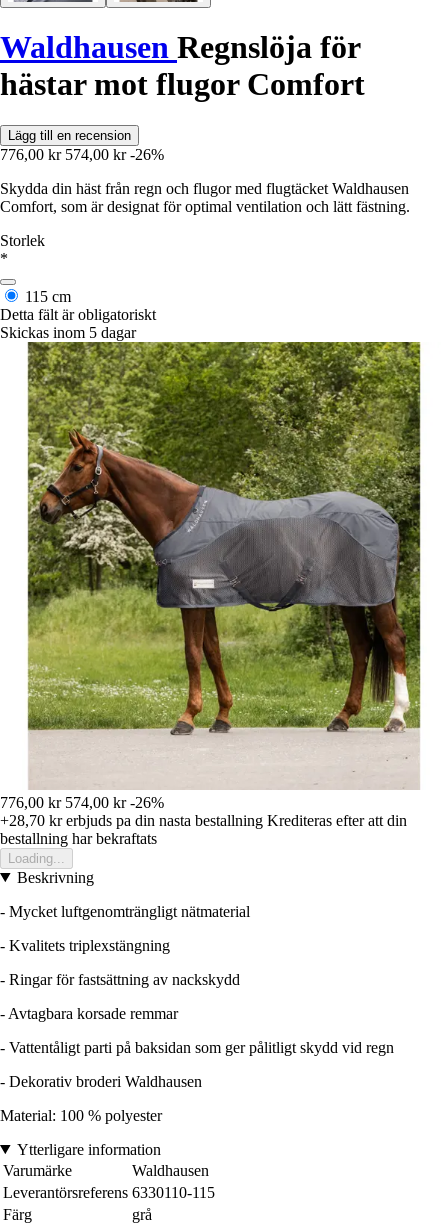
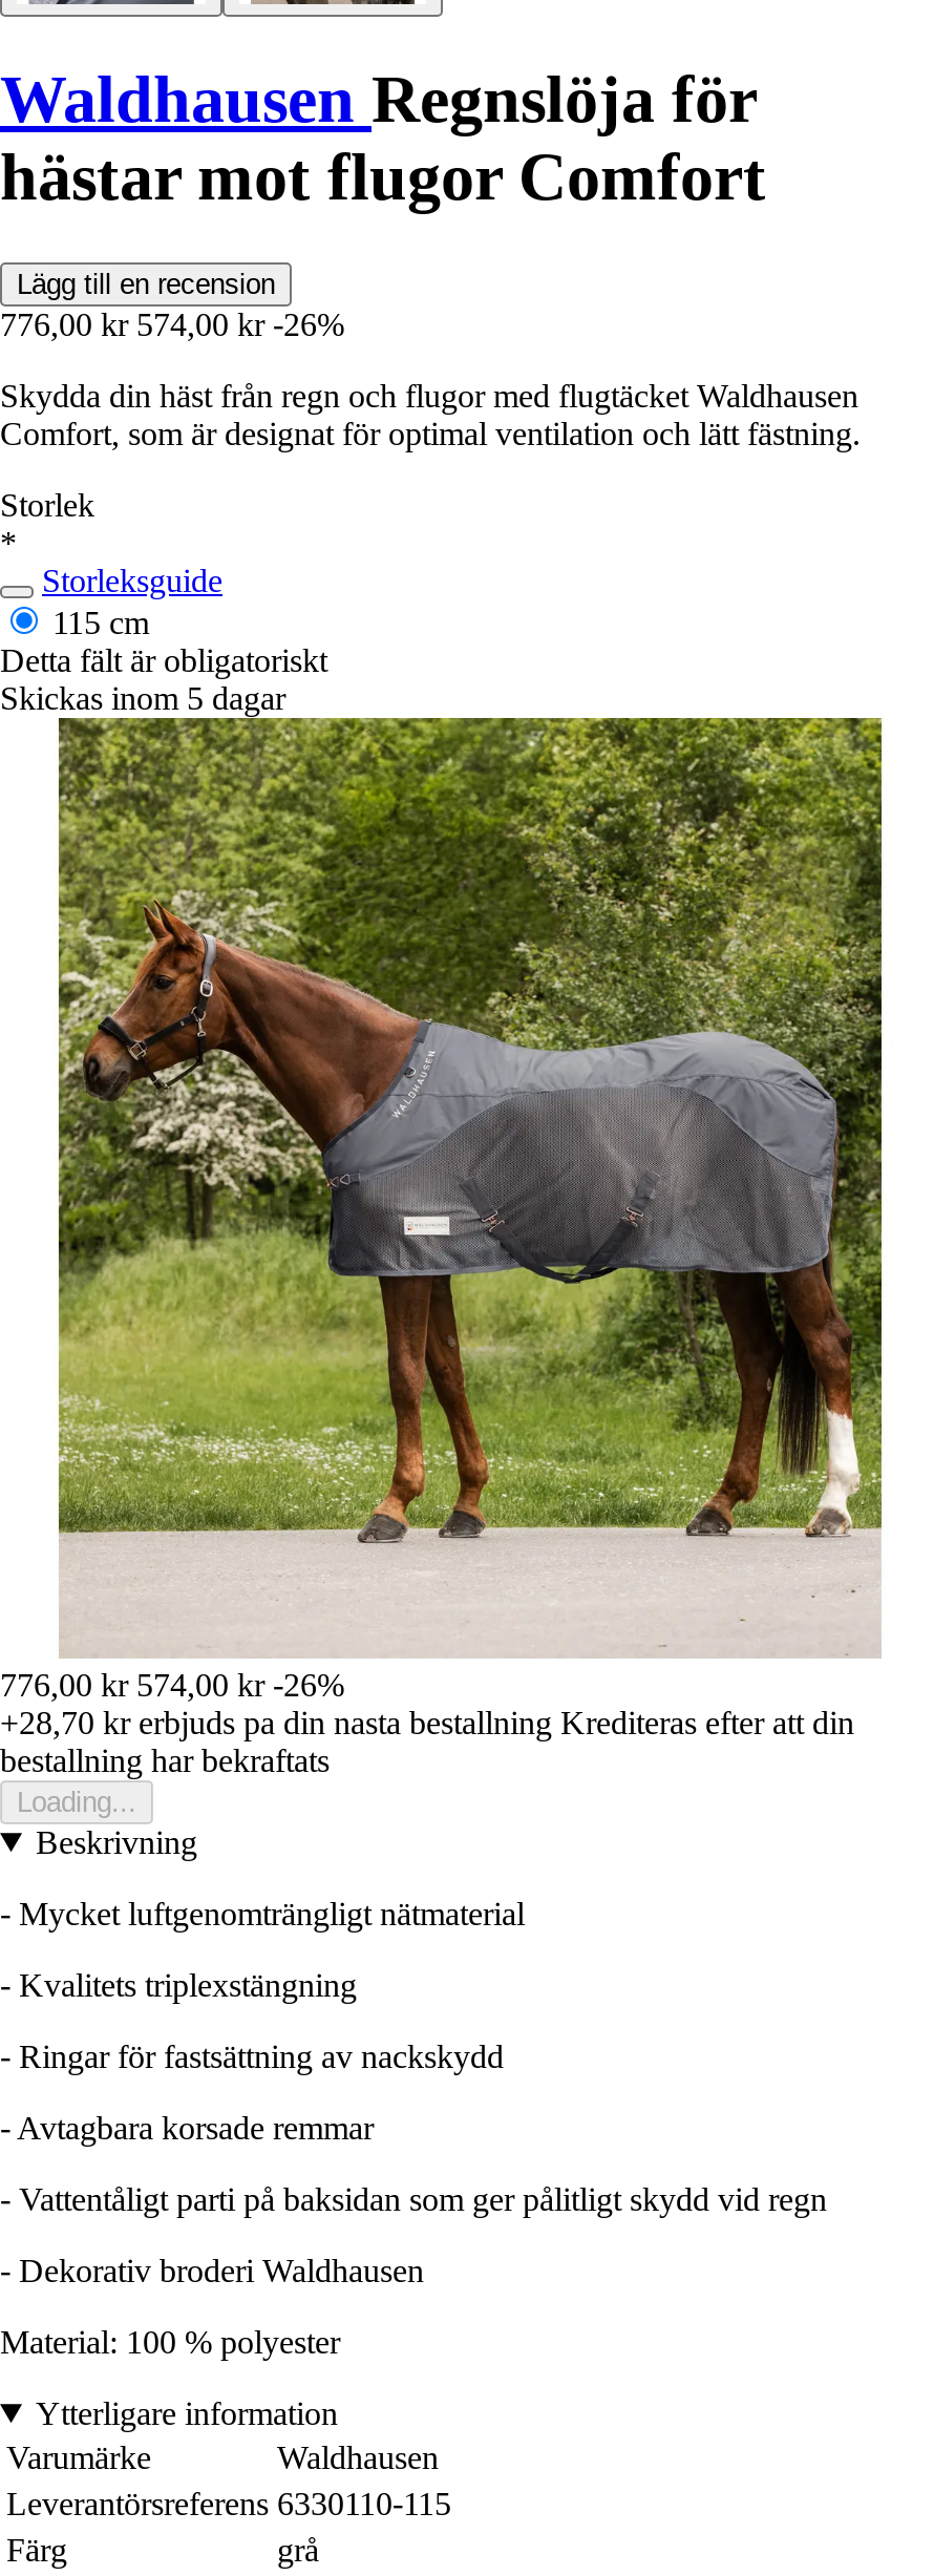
none -> [42,562,222,598] Storleksguide

